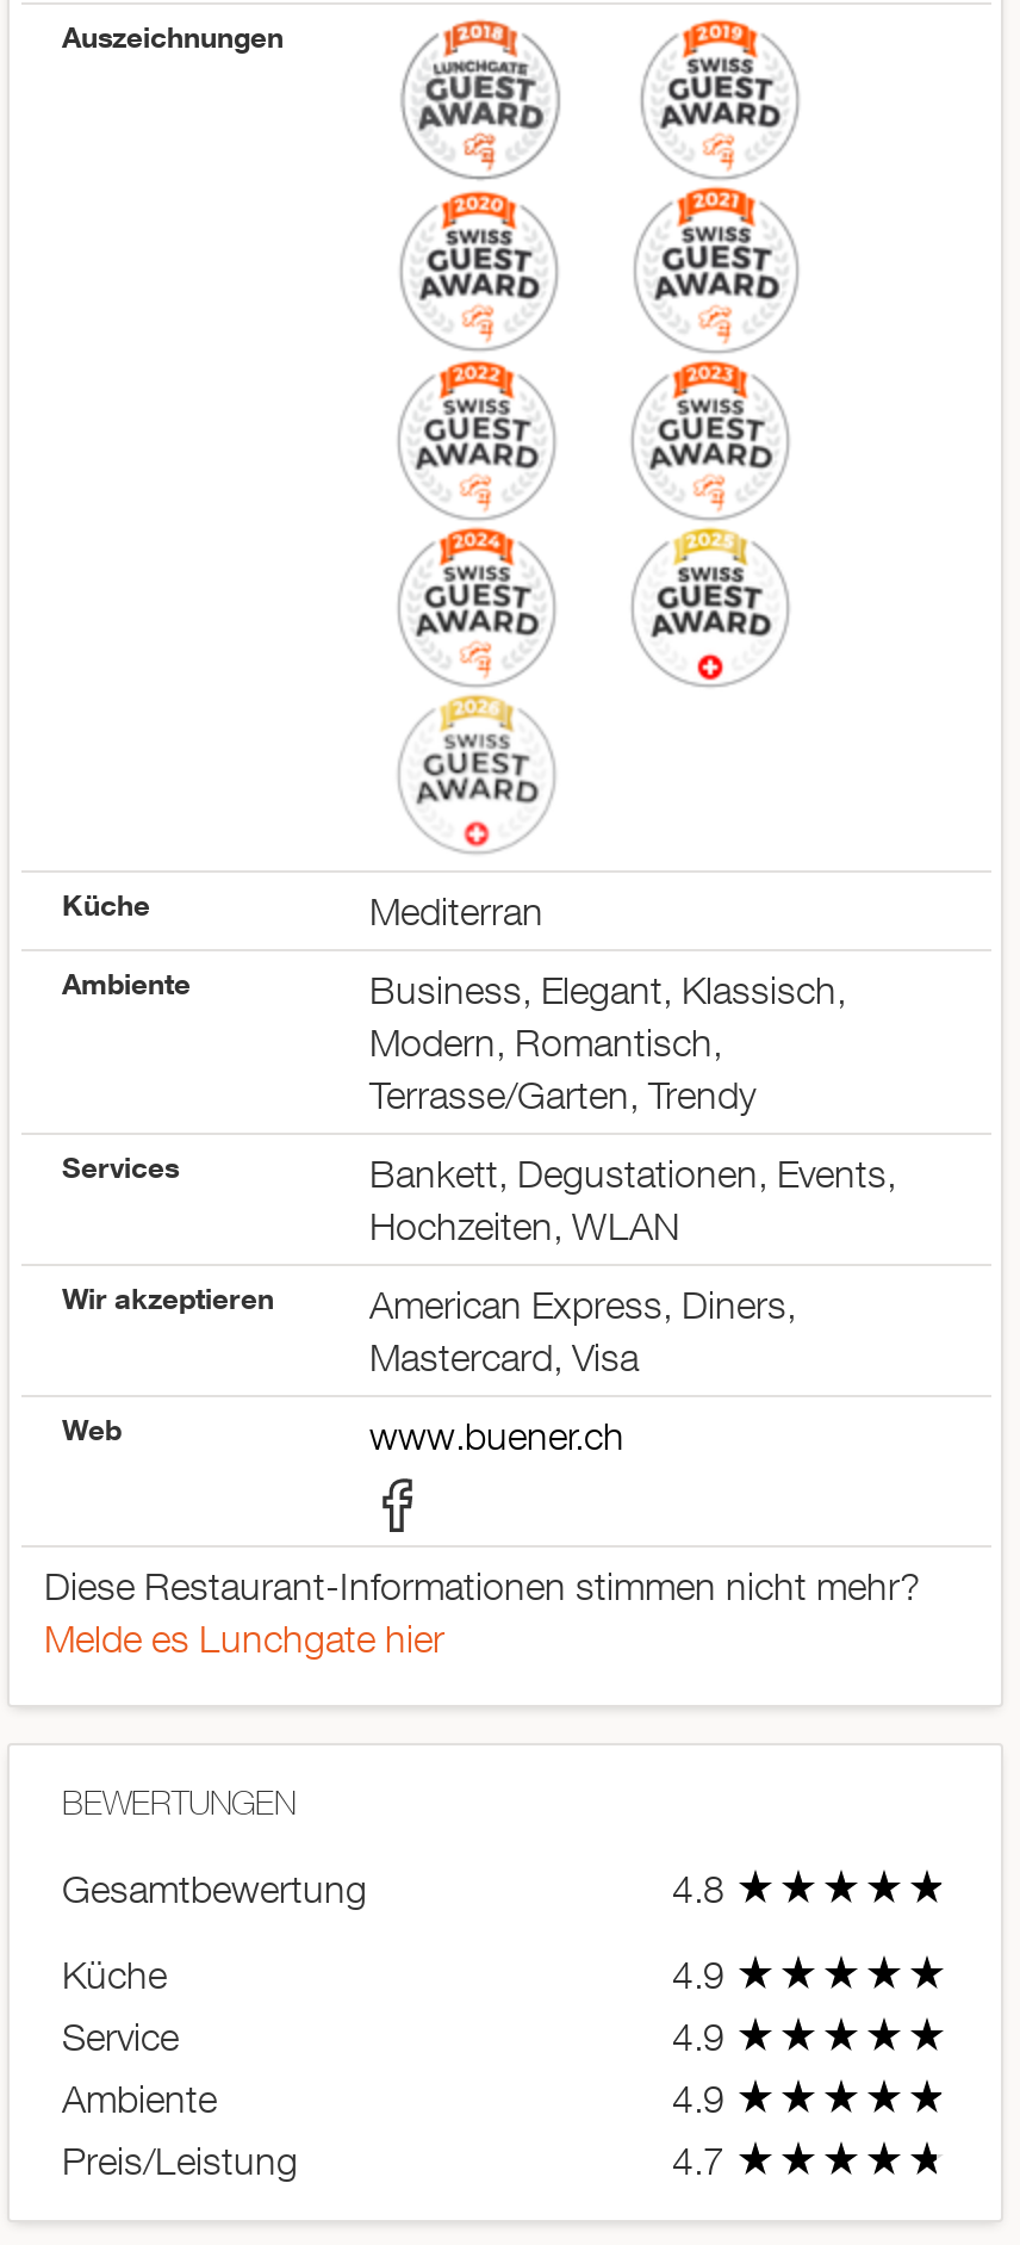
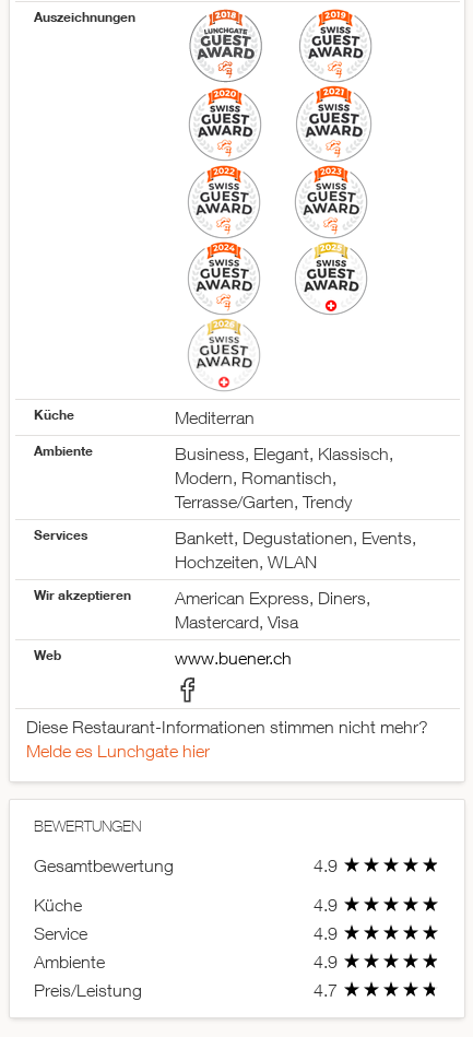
[672,1868,724,1911] 4.8 -> [314,856,338,876] 4.9

